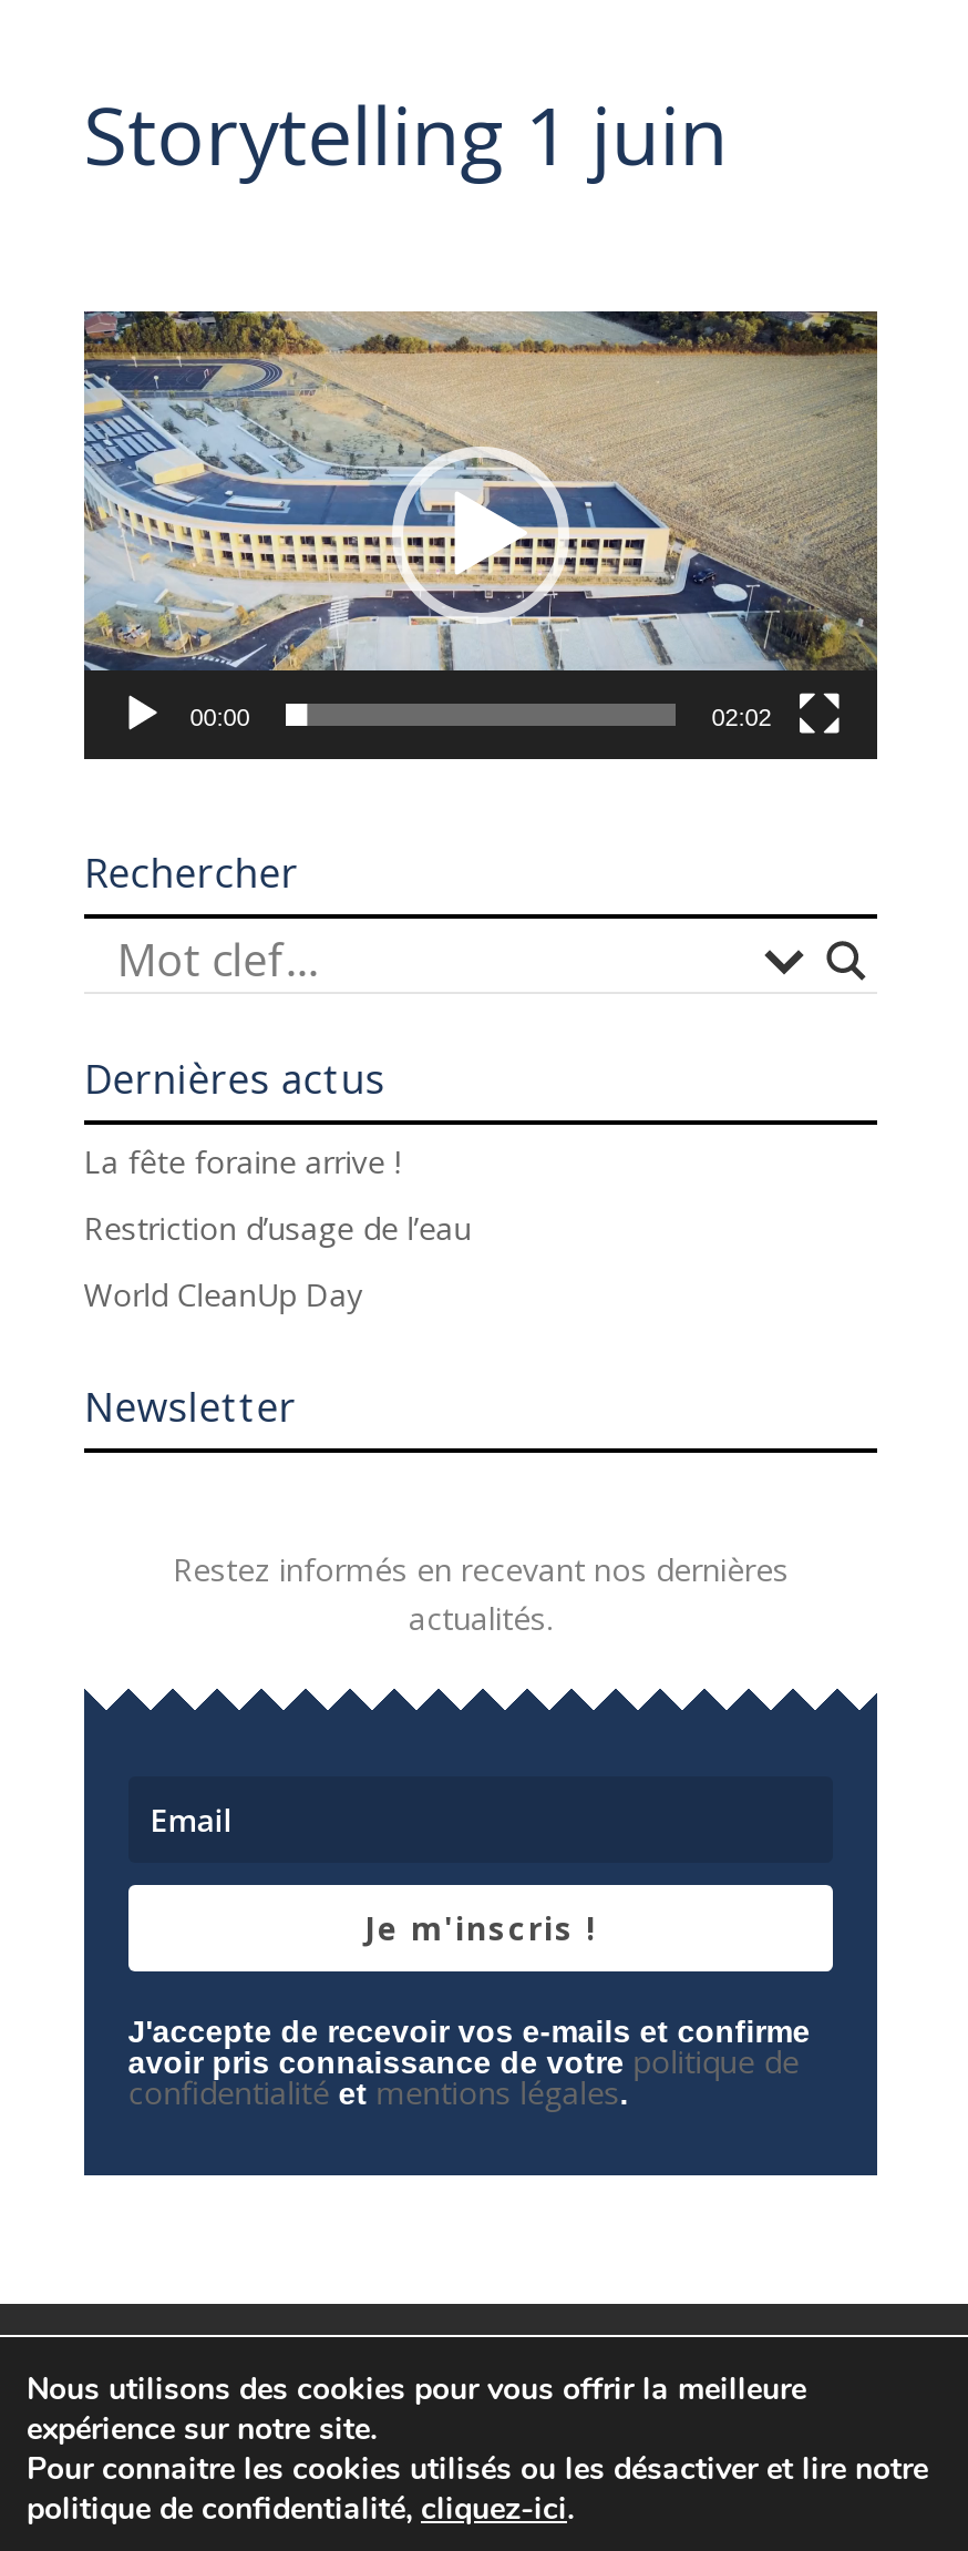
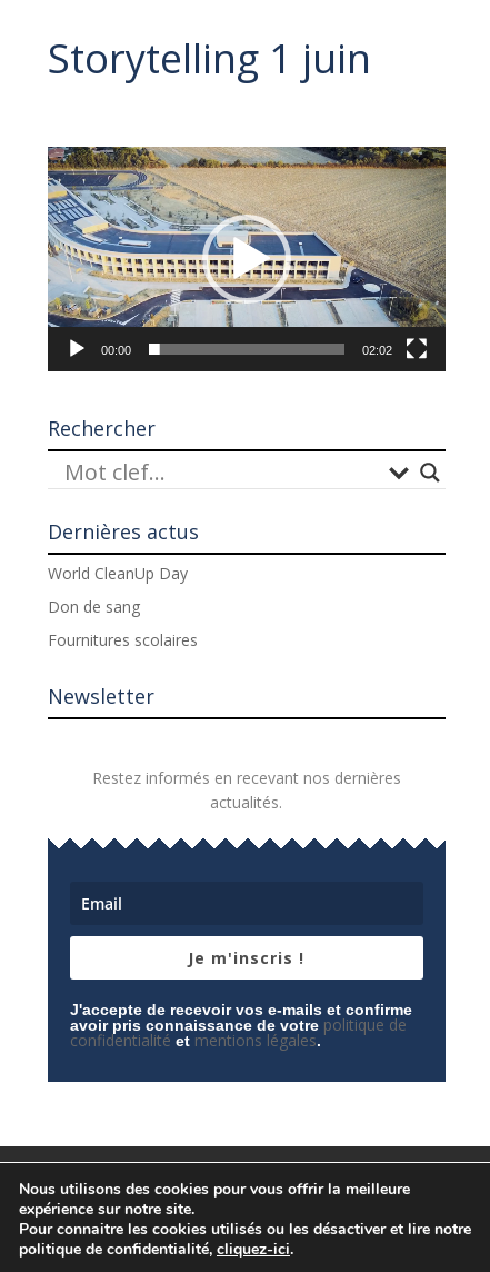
[84,1139,471,1248] La fête foraine arrive ! | Restriction d’usage de l’eau -> none
moved [84,1272,363,1315] -> [48,562,188,583]: World CleanUp Day
none -> [48,596,198,650] Don de sang | Fournitures scolaires

